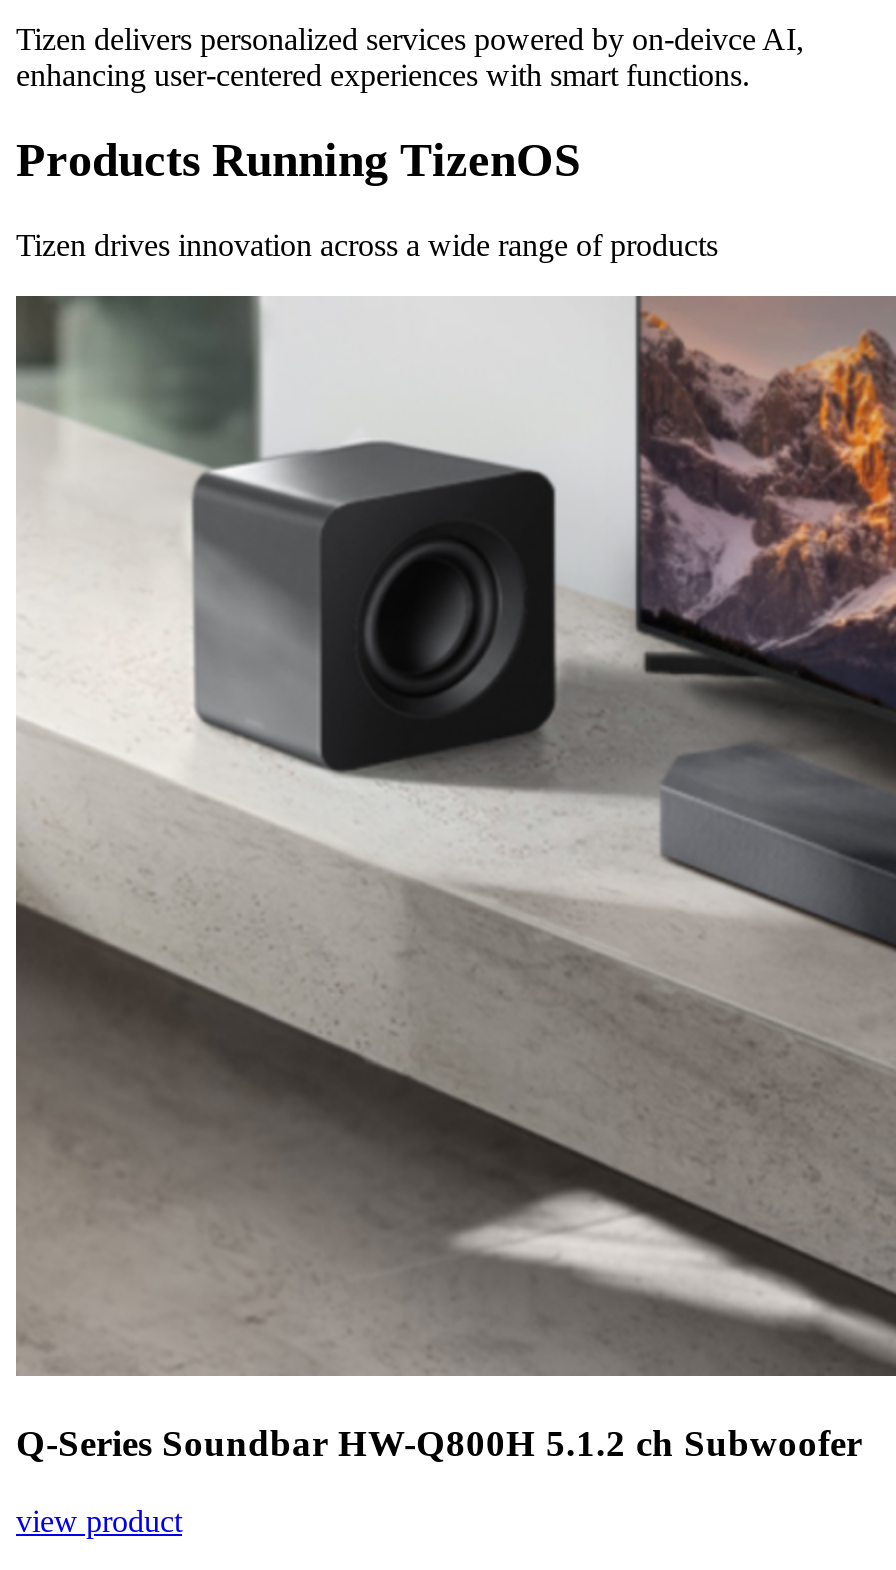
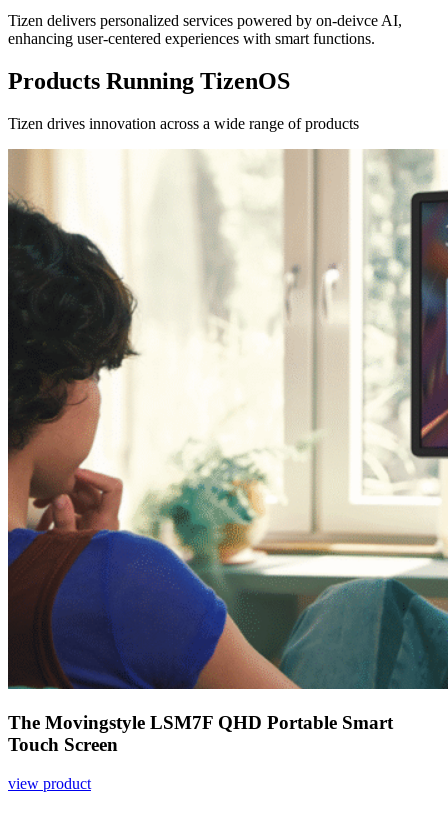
[14,294,890,1464] [image] | Q-Series Soundbar HW-Q800H 5.1.2 ch Subwoofer -> [7,148,445,755] [image] | The Movingstyle LSM7F QHD Portable Smart | Touch Screen

